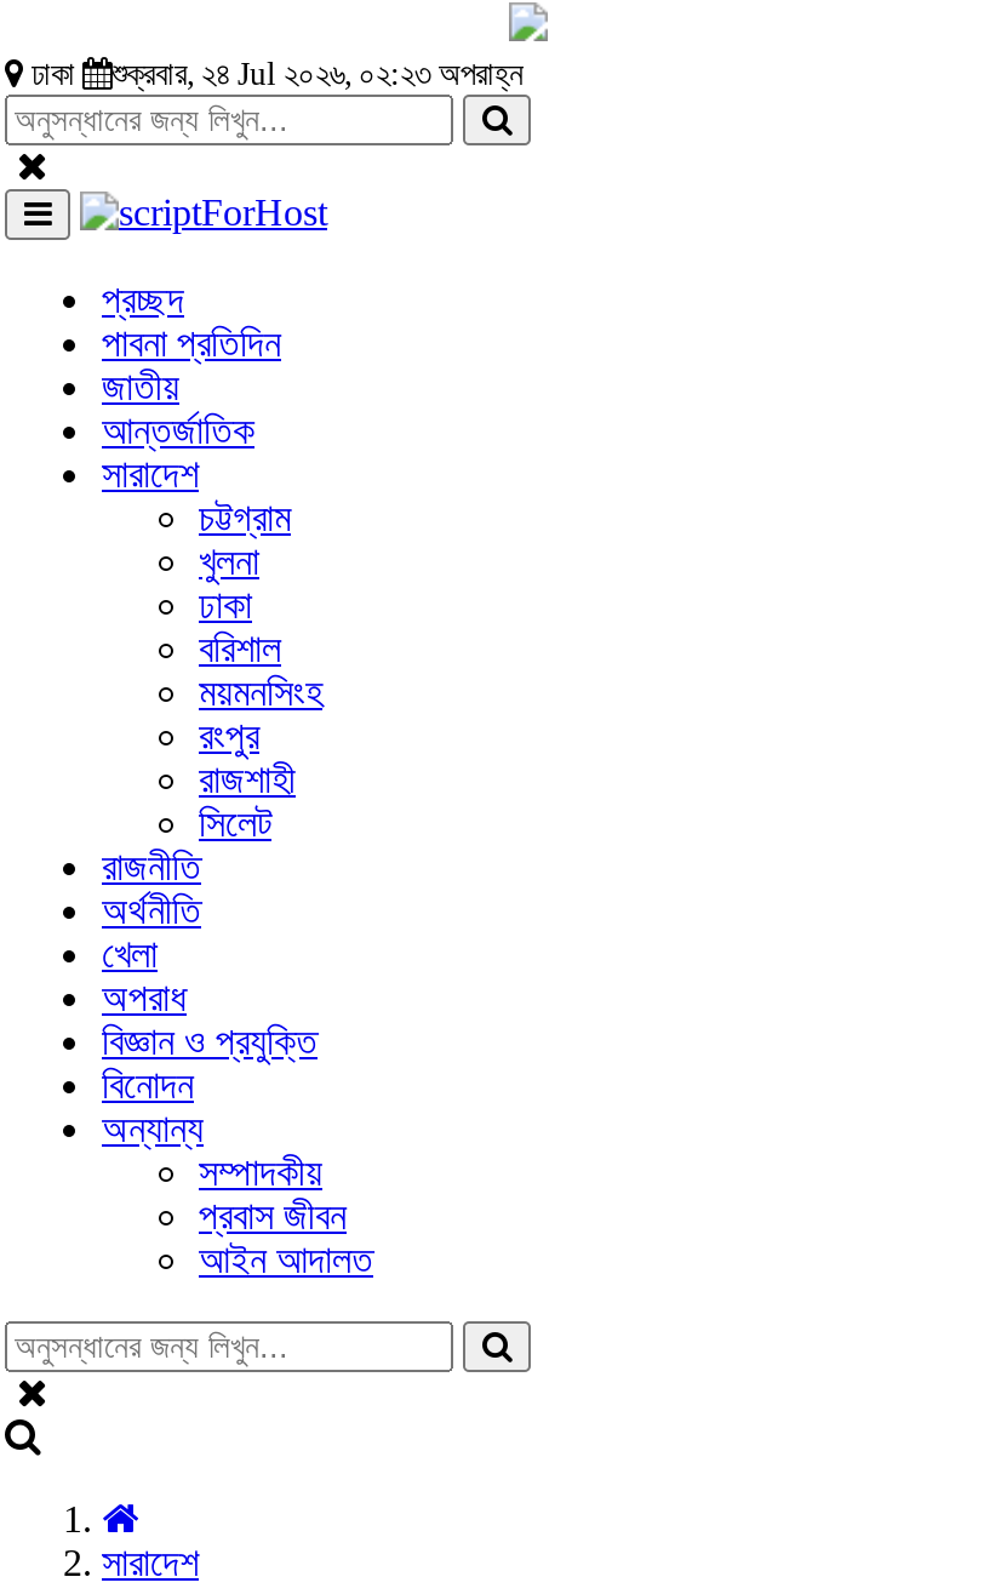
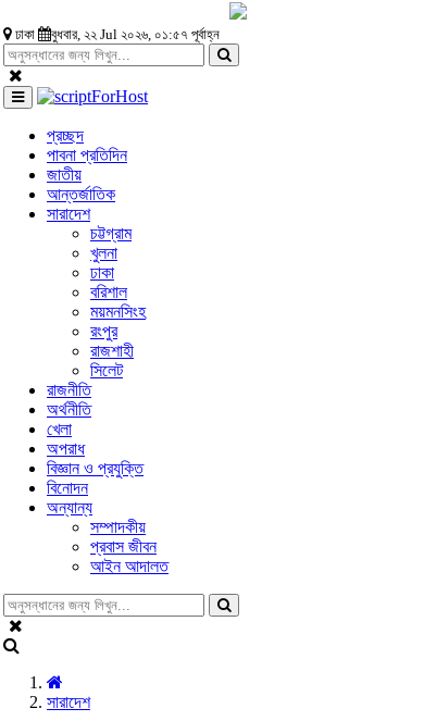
[111,56,524,92] শুক্রবার, ২৪ Jul ২০২৬, ০২:২৩ অপরাহ্ন -> [51,26,220,42] বুধবার, ২২ Jul ২০২৬, ০১:৫৭ পূর্বাহ্ন

